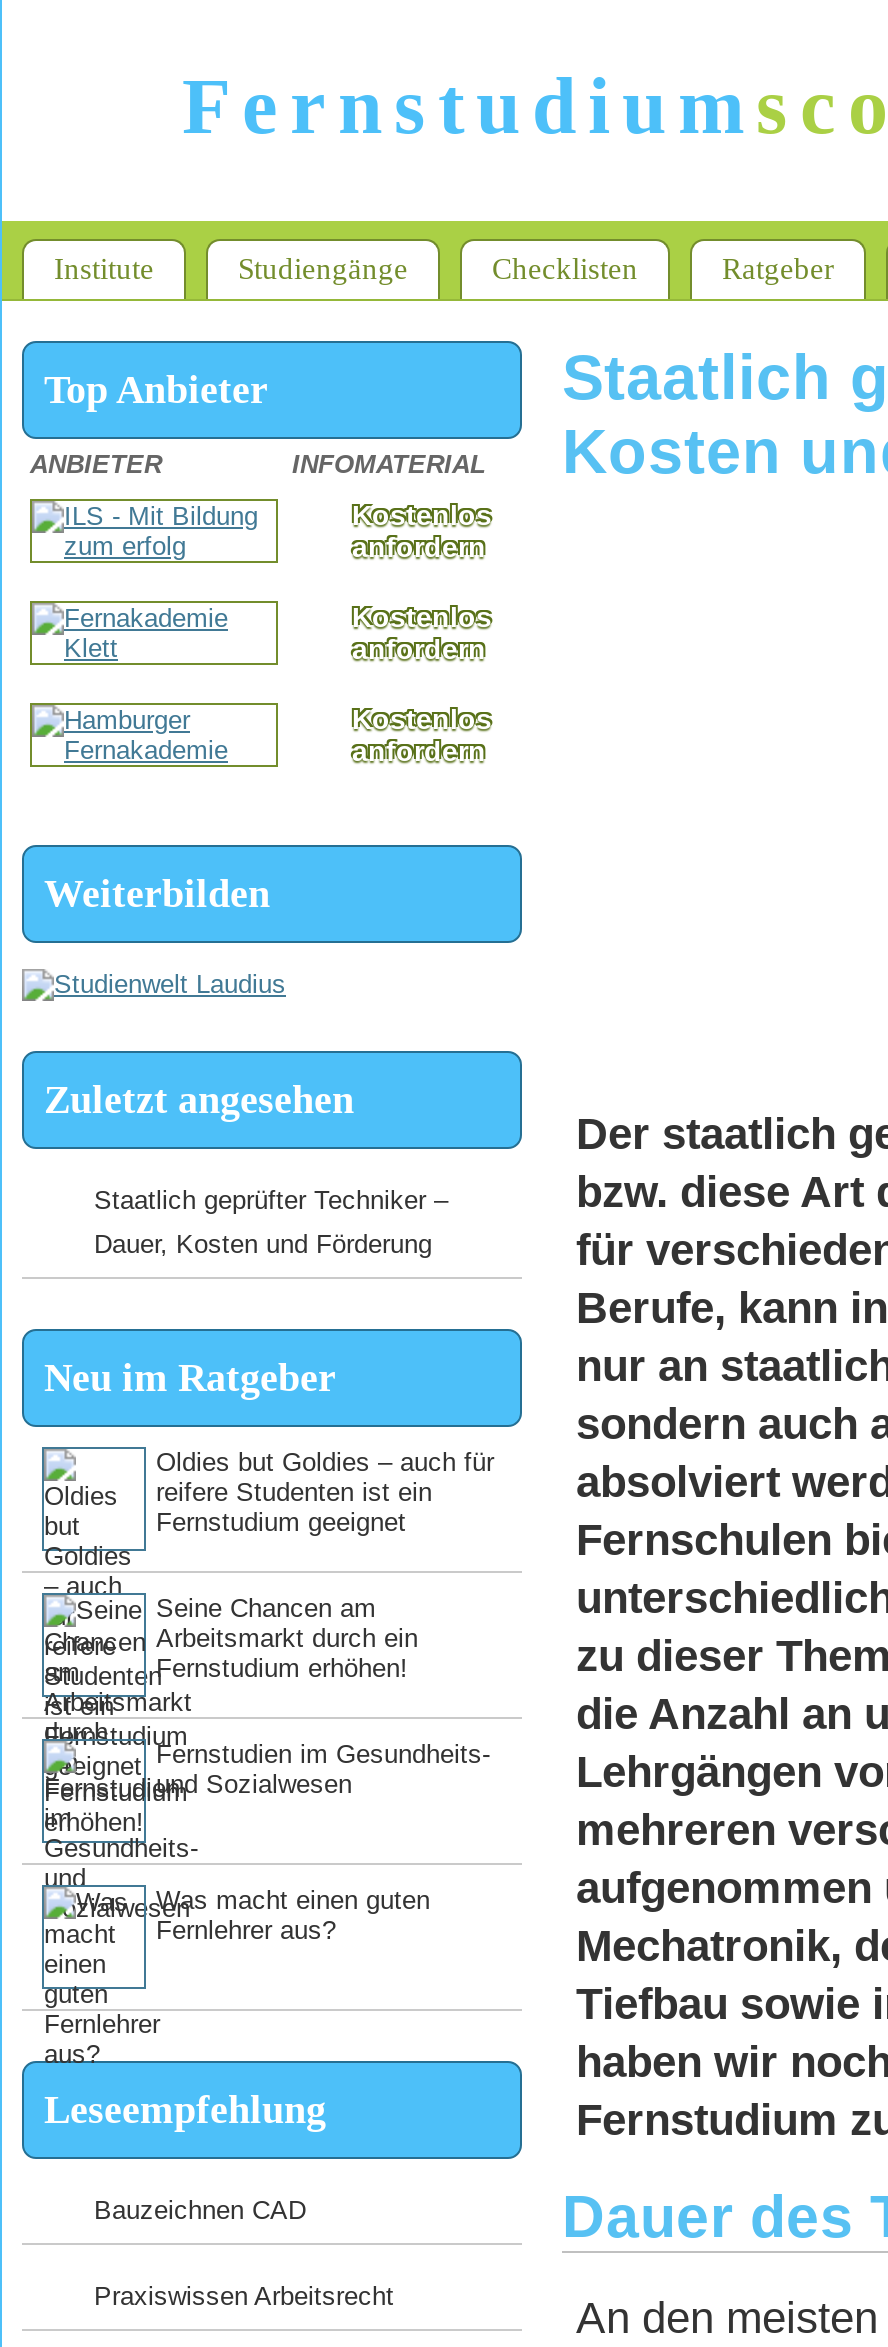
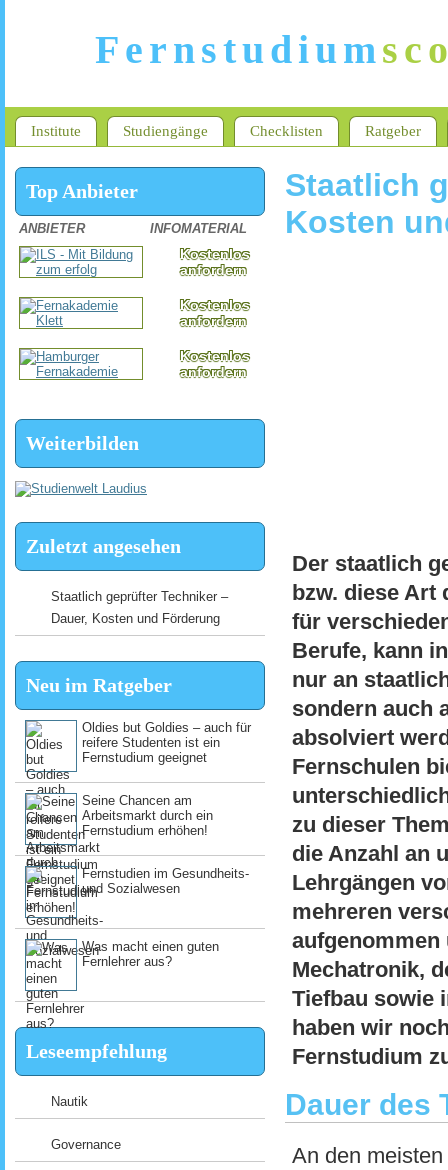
[94,2195,306,2225] Bauzeichnen CAD -> [51,1094,88,1109] Nautik
[94,2281,394,2311] Praxiswissen Arbeitsrecht -> [51,1137,121,1152] Governance

